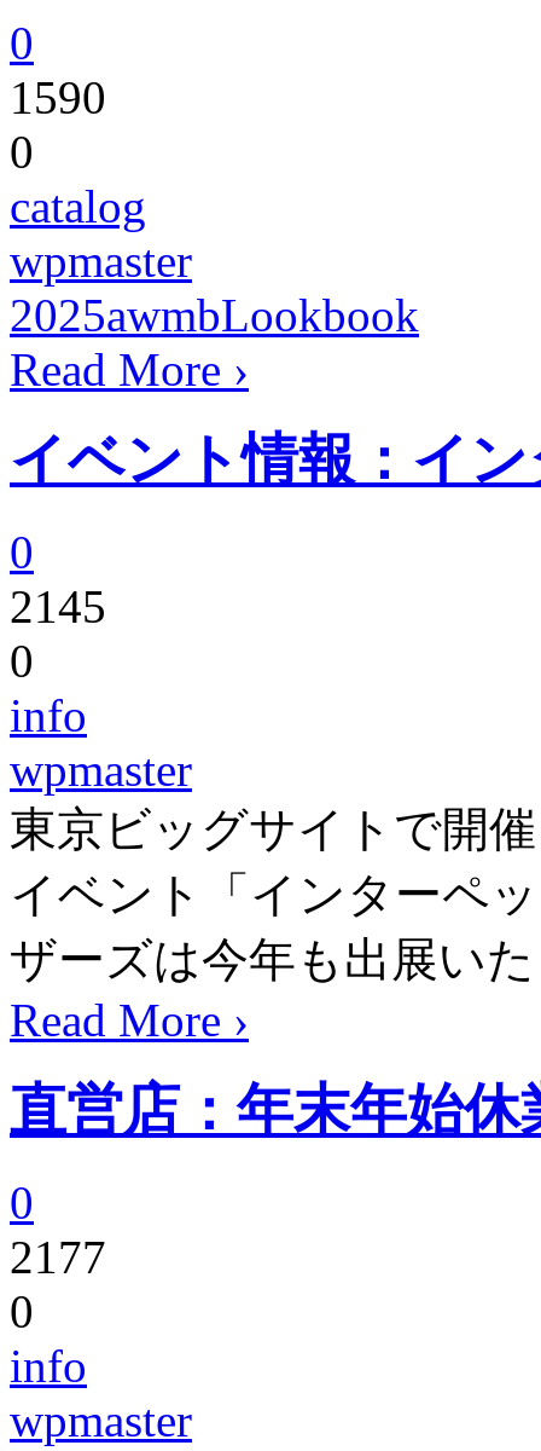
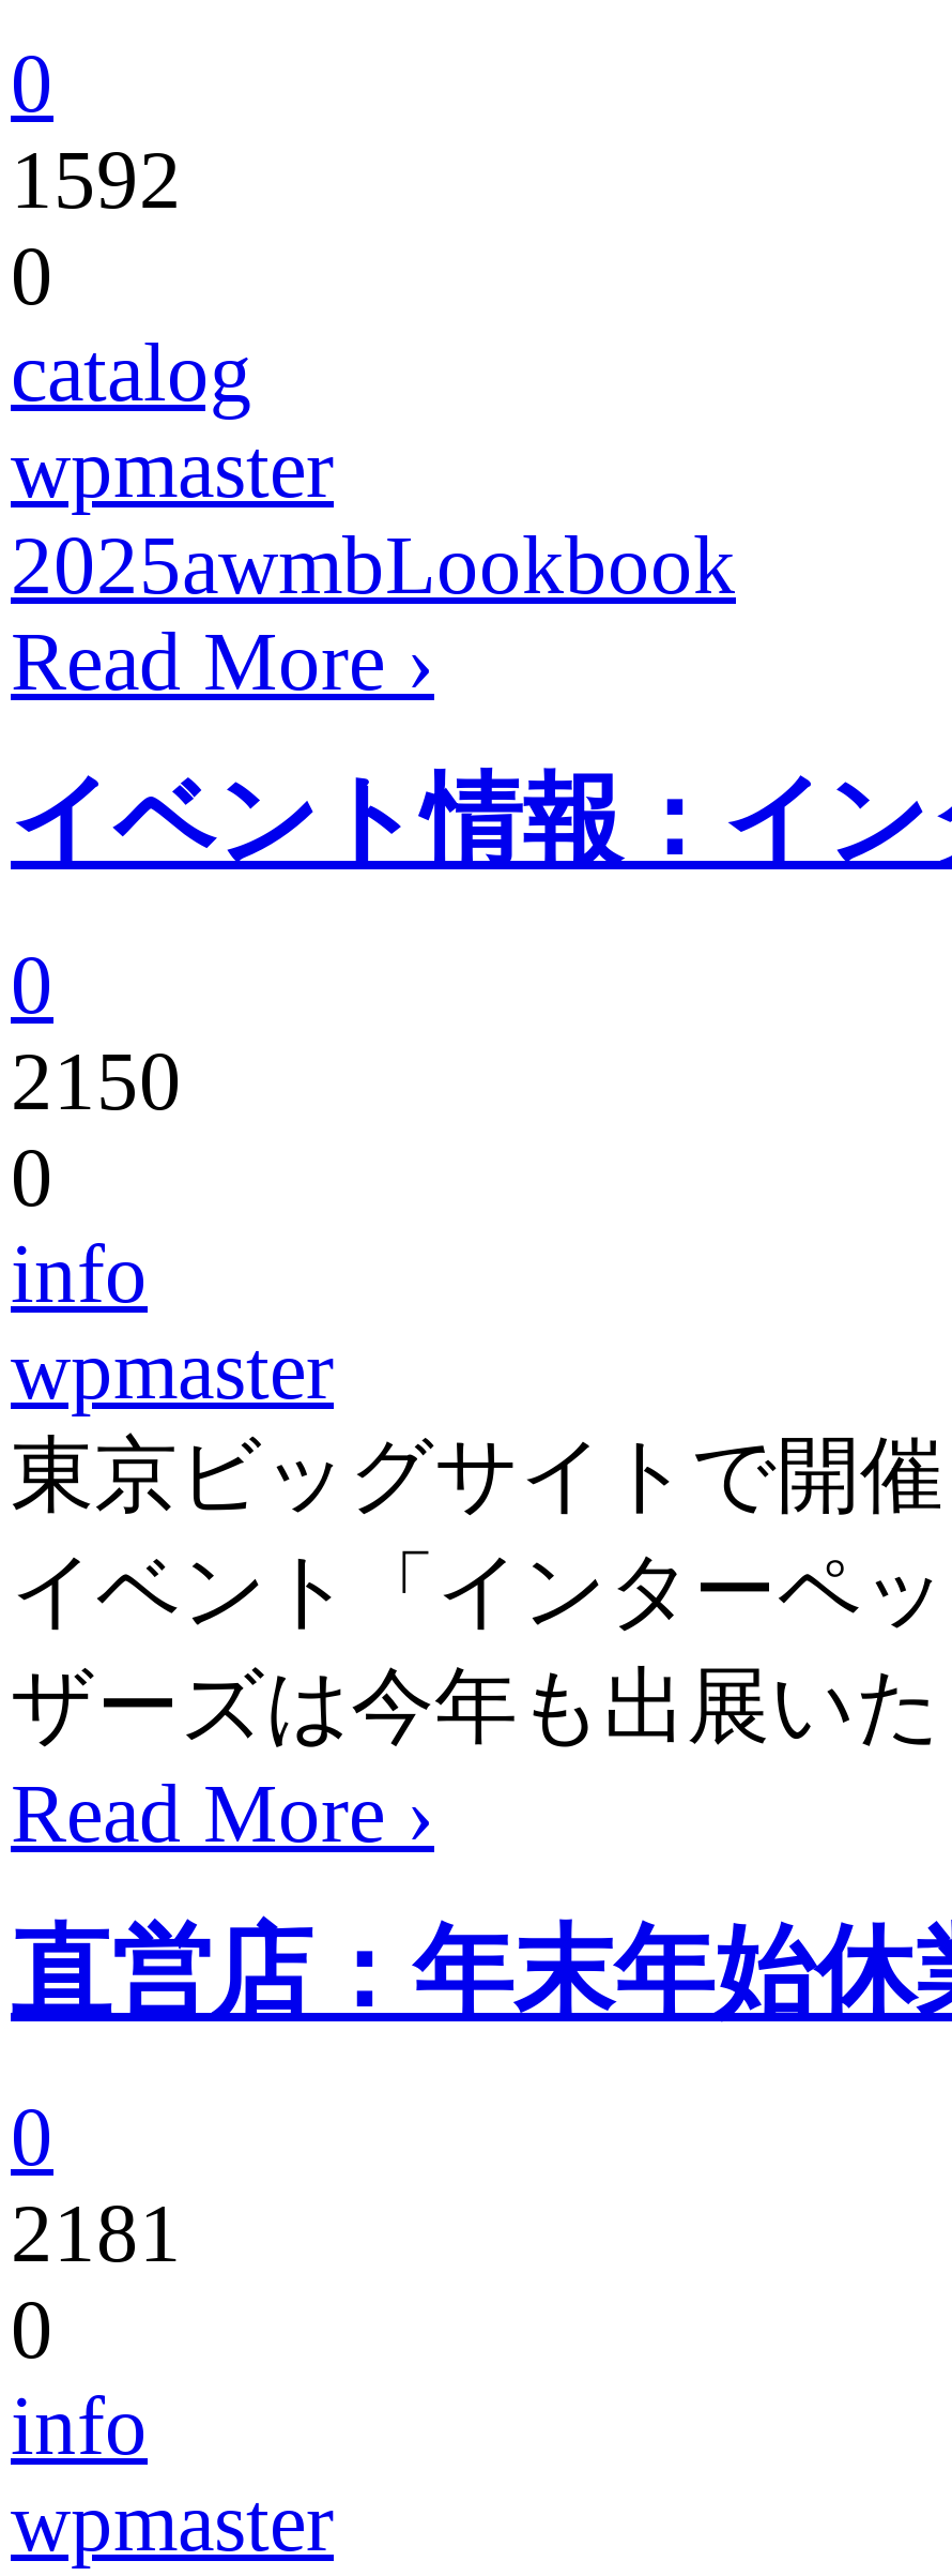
[10,71,106,123] 1590 -> [11,132,182,224] 1592
[10,580,106,632] 2145 -> [11,1034,182,1126] 2150
[10,1230,106,1282] 2177 -> [11,2185,182,2278] 2181

